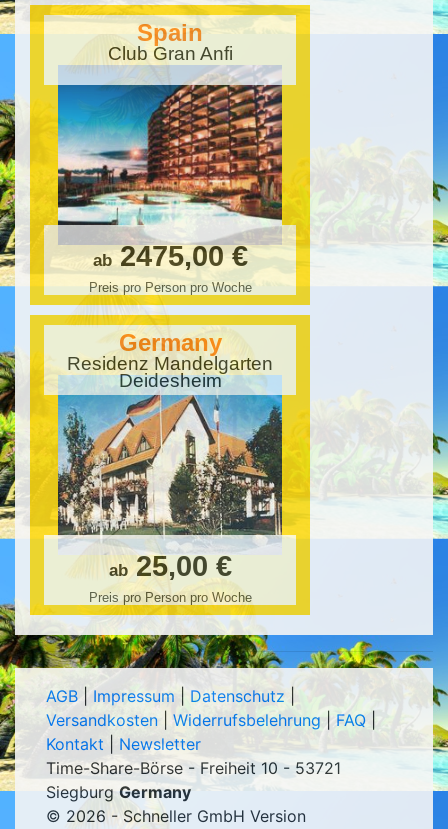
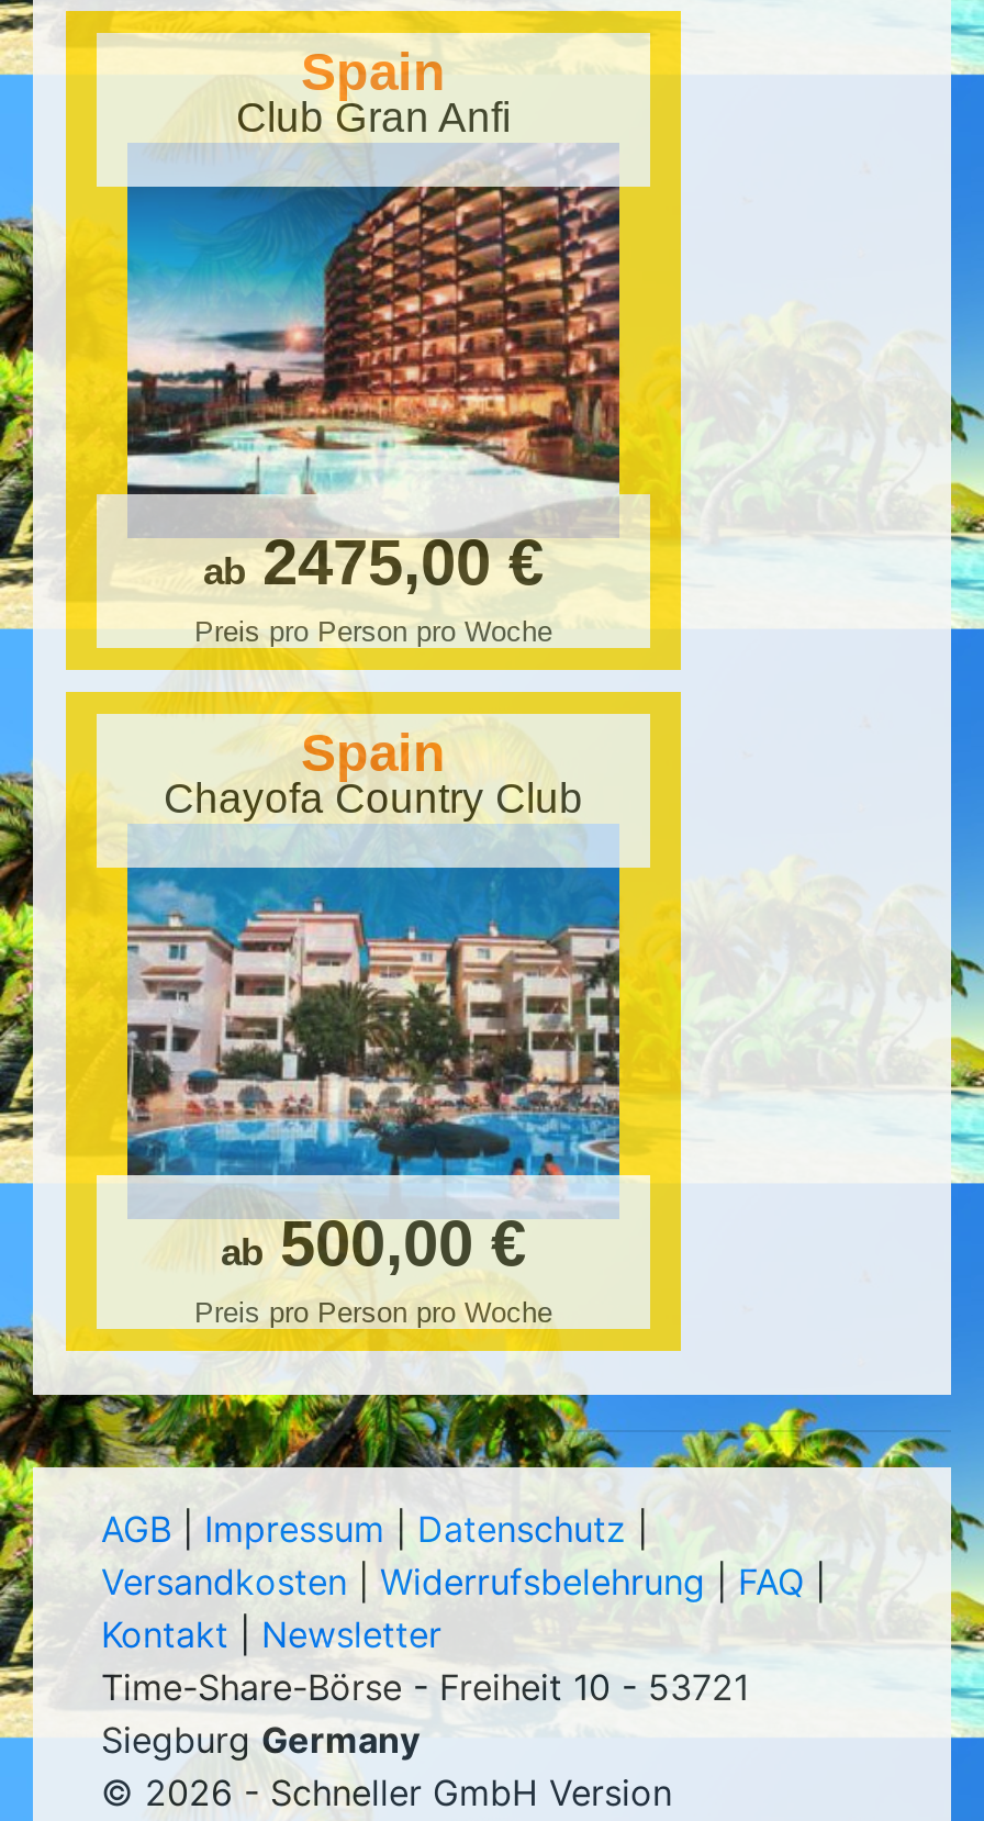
[67,329,273,391] Germany | Residenz Mandelgarten | Deidesheim -> [164,723,583,822] Spain | Chayofa Country Club
[57,395,283,582] [image] | ab 25,00 € -> [125,870,622,1278] [image] | ab 500,00 €

